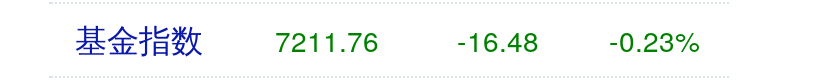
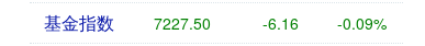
[275,21,379,61] 7211.76 -> [154,12,211,34] 7227.50
[457,21,539,61] -16.48 -> [262,12,299,34] -6.16
[609,21,699,61] -0.23% -> [337,12,387,34] -0.09%

